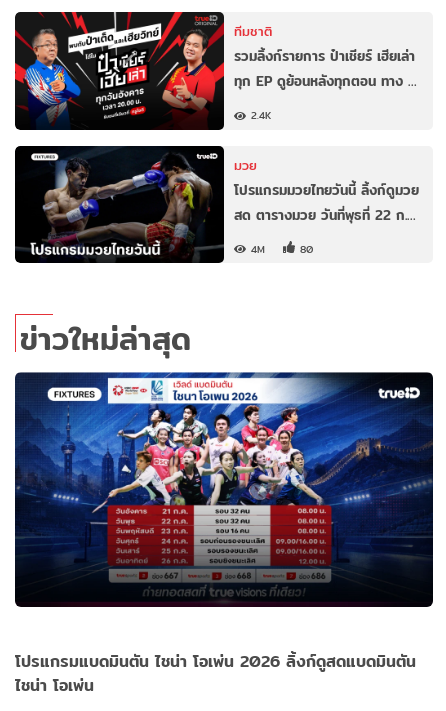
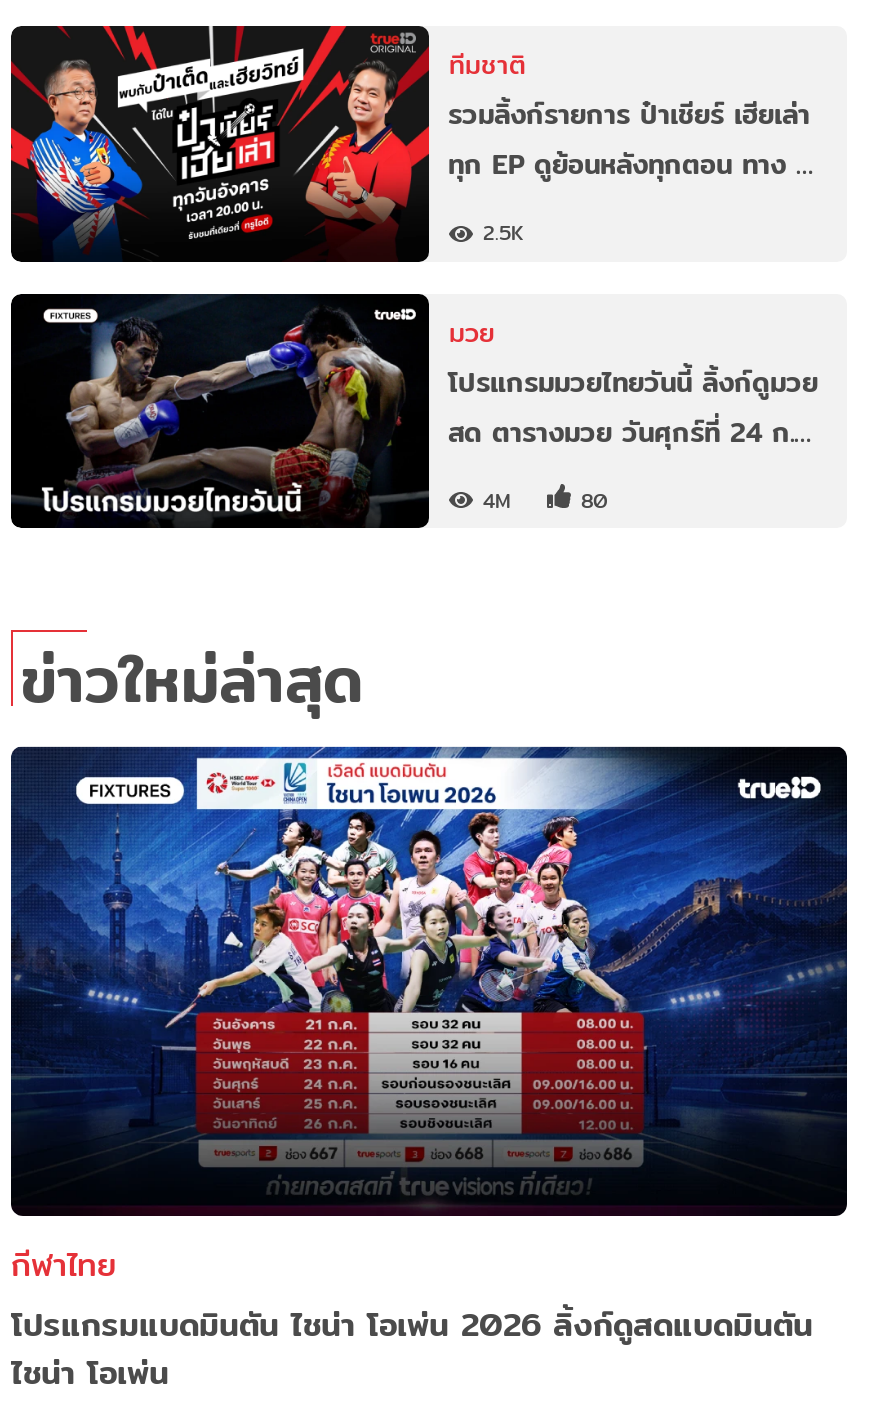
[251,107,271,123] 2.4K -> [483,217,523,249] 2.5K
[233,204,415,226] สด ตารางมวย วันที่พุธที่ 22 ก.… -> [448,410,812,454] สด ตารางมวย วันศุกร์ที่ 24 ก.…
none -> [11,1241,117,1291] กีฬาไทย

